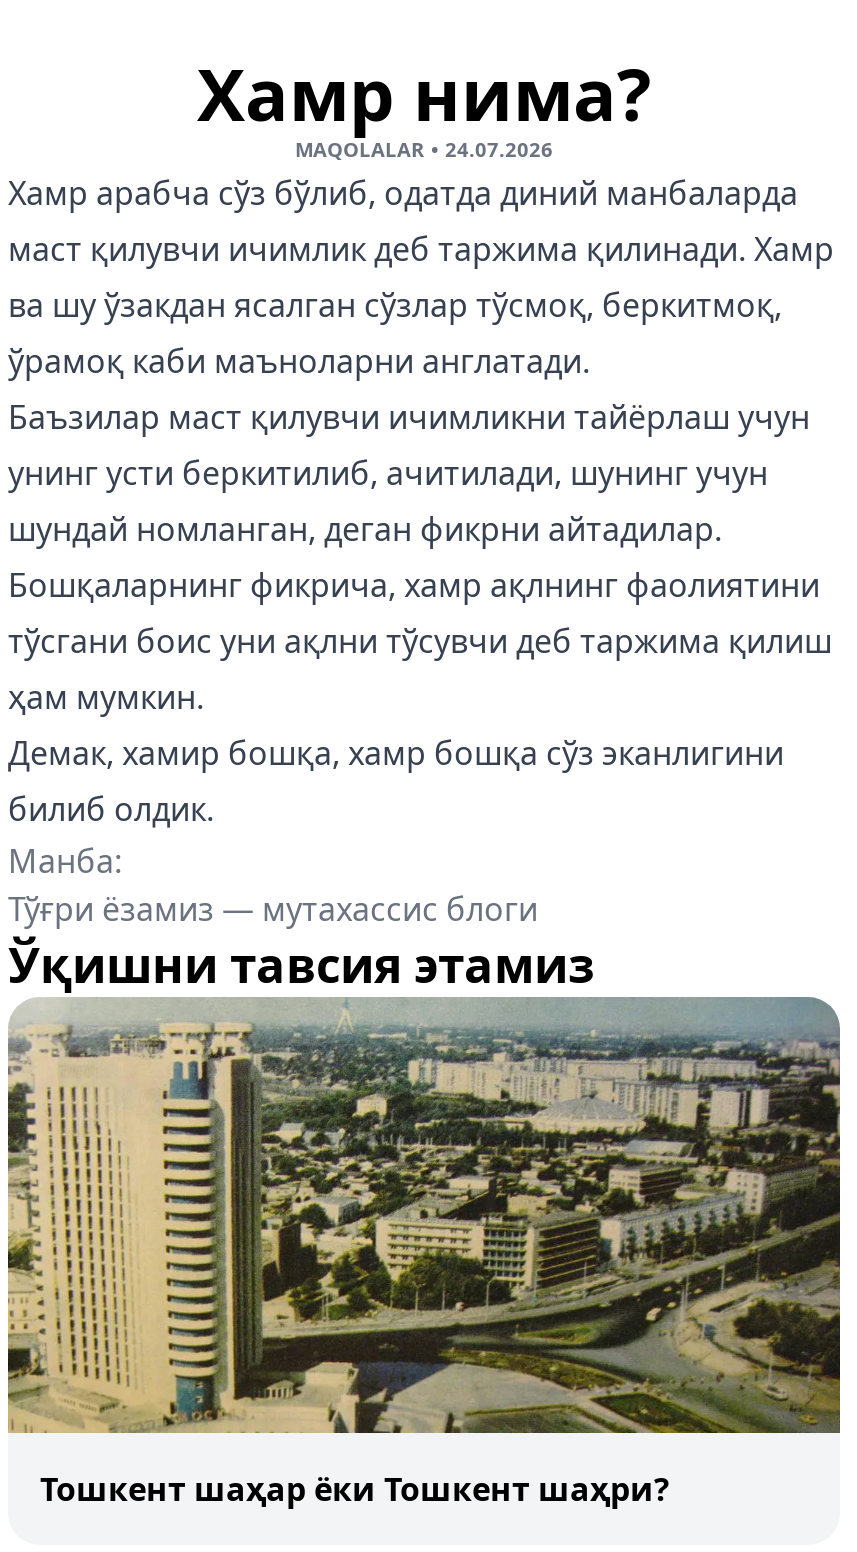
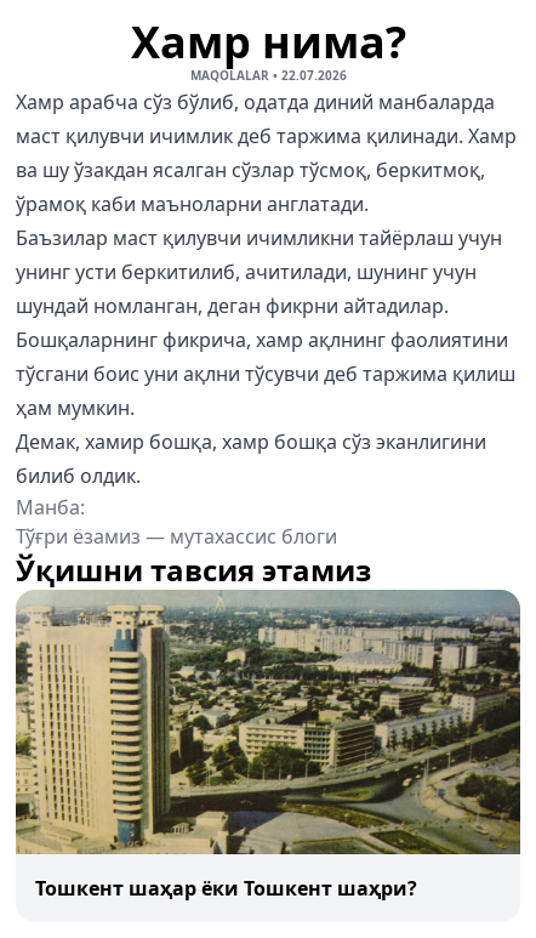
[295,135,553,163] MAQOLALAR • 24.07.2026 -> [190,67,346,84] MAQOLALAR • 22.07.2026

